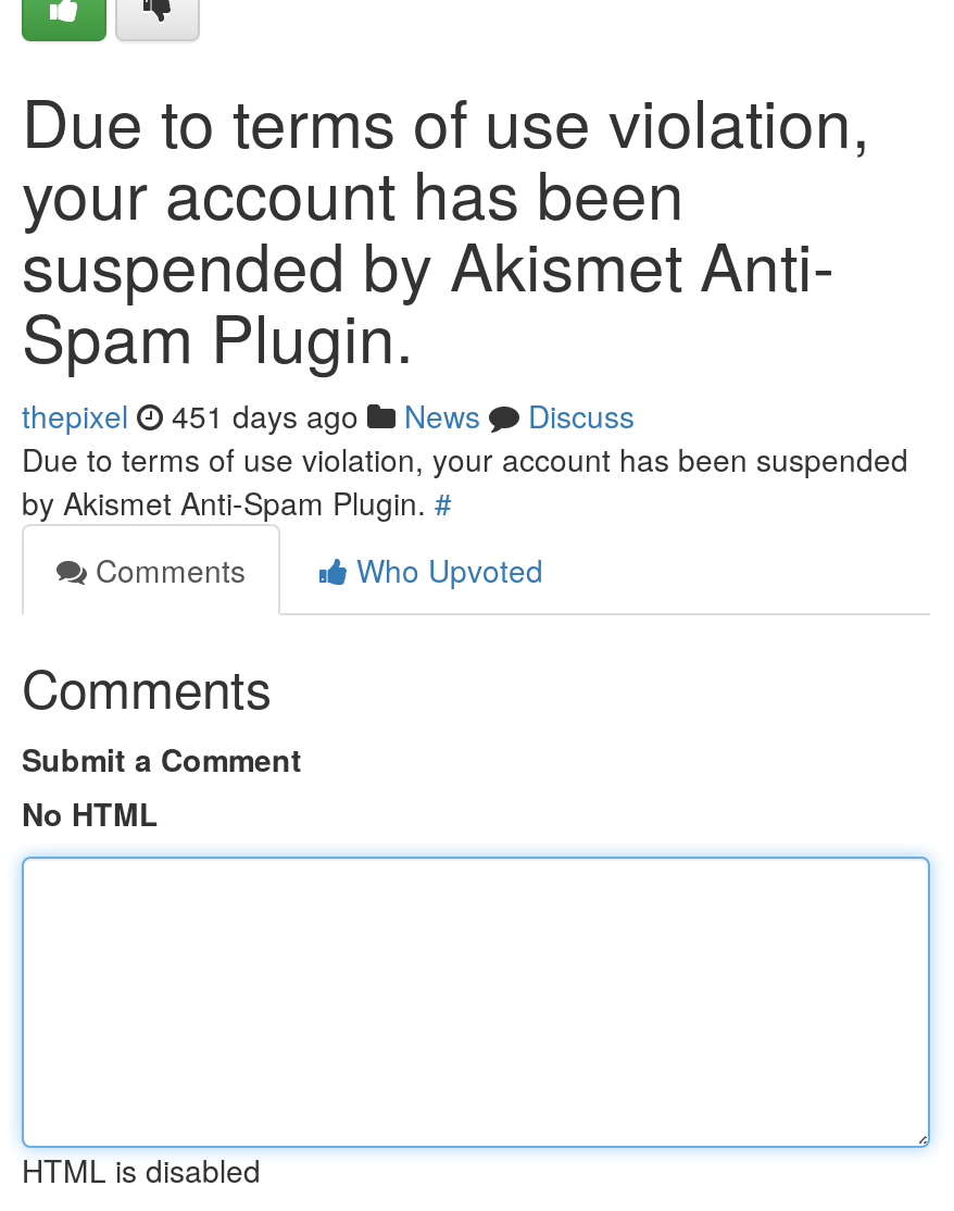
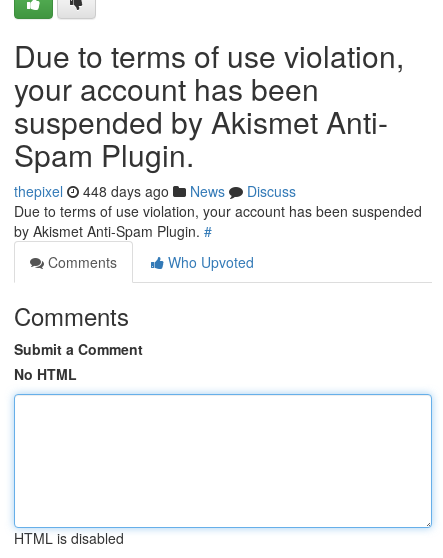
[22,394,635,437] thepixel 451 days ago News Discuss -> [14,181,296,201] thepixel 448 days ago News Discuss

